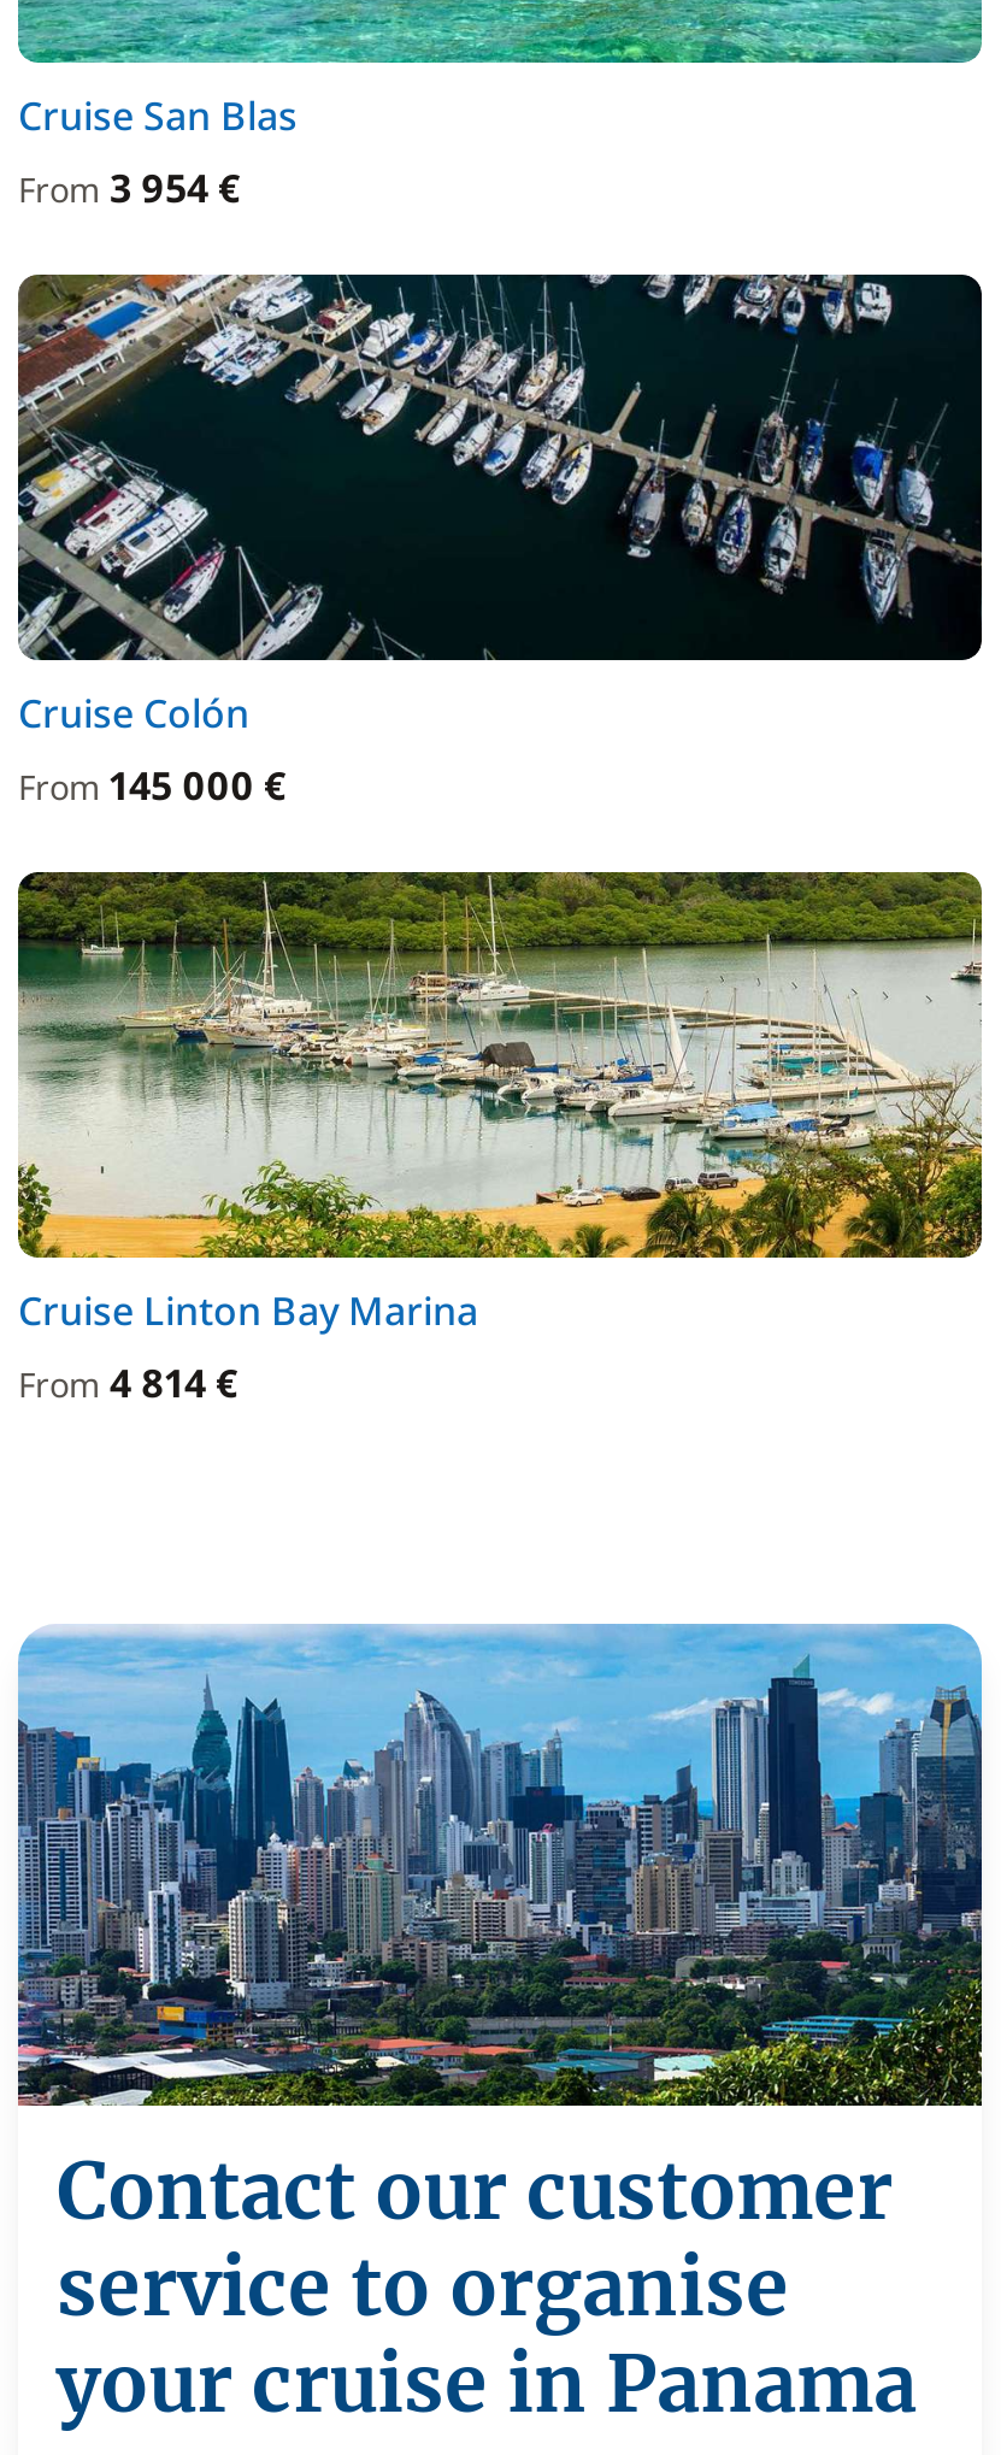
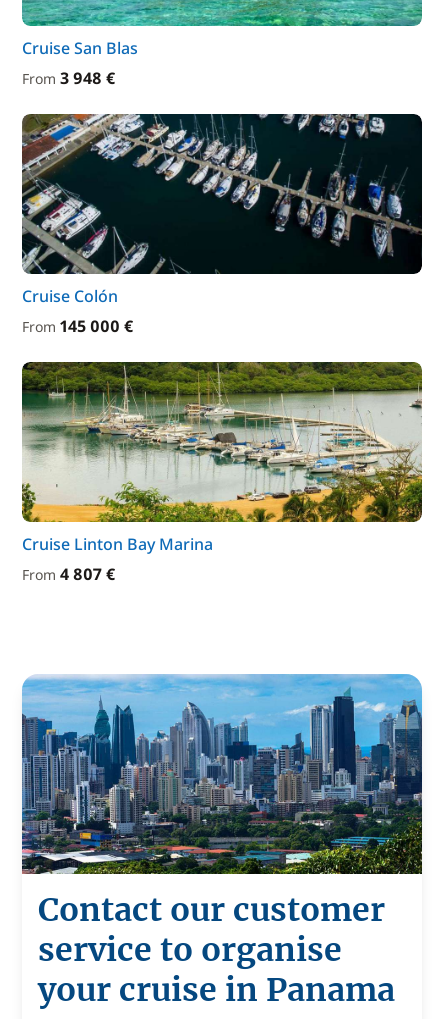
[18,161,240,214] From 3 954 € -> [22,67,115,89] From 3 948 €
[18,1356,237,1409] From 4 814 € -> [22,563,115,585] From 4 807 €

